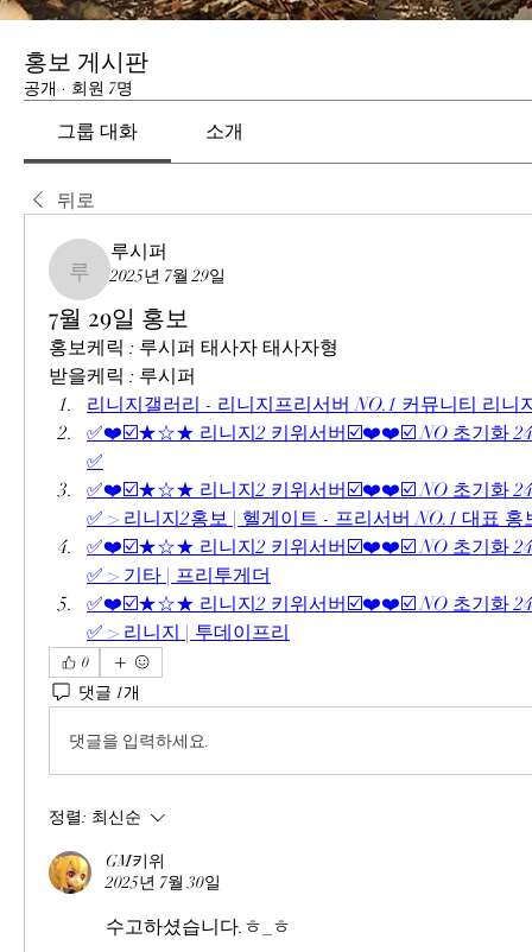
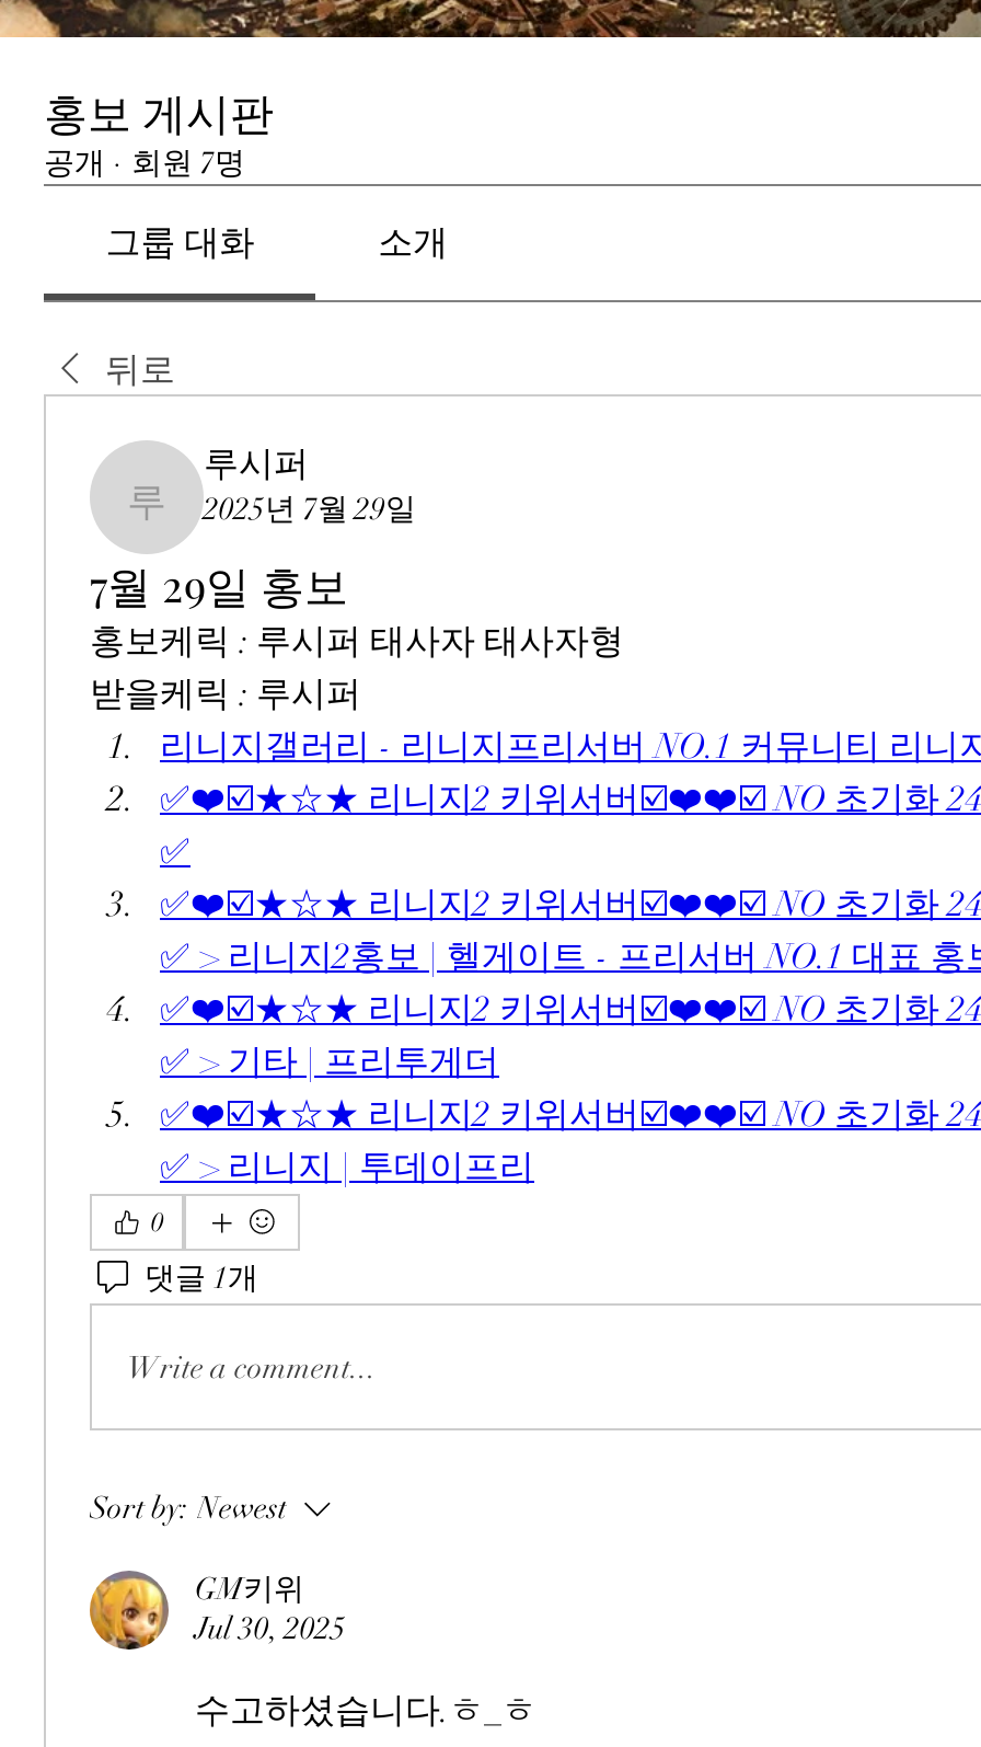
[69,731,210,751] 댓글을 입력하세요. -> [127,1348,377,1386] Write a comment...
[49,807,141,827] 정렬: 최신순 -> [90,1490,287,1527] Sort by: Newest
[106,872,221,893] 2025년 7월 30일 -> [195,1610,346,1647] Jul 30, 2025

